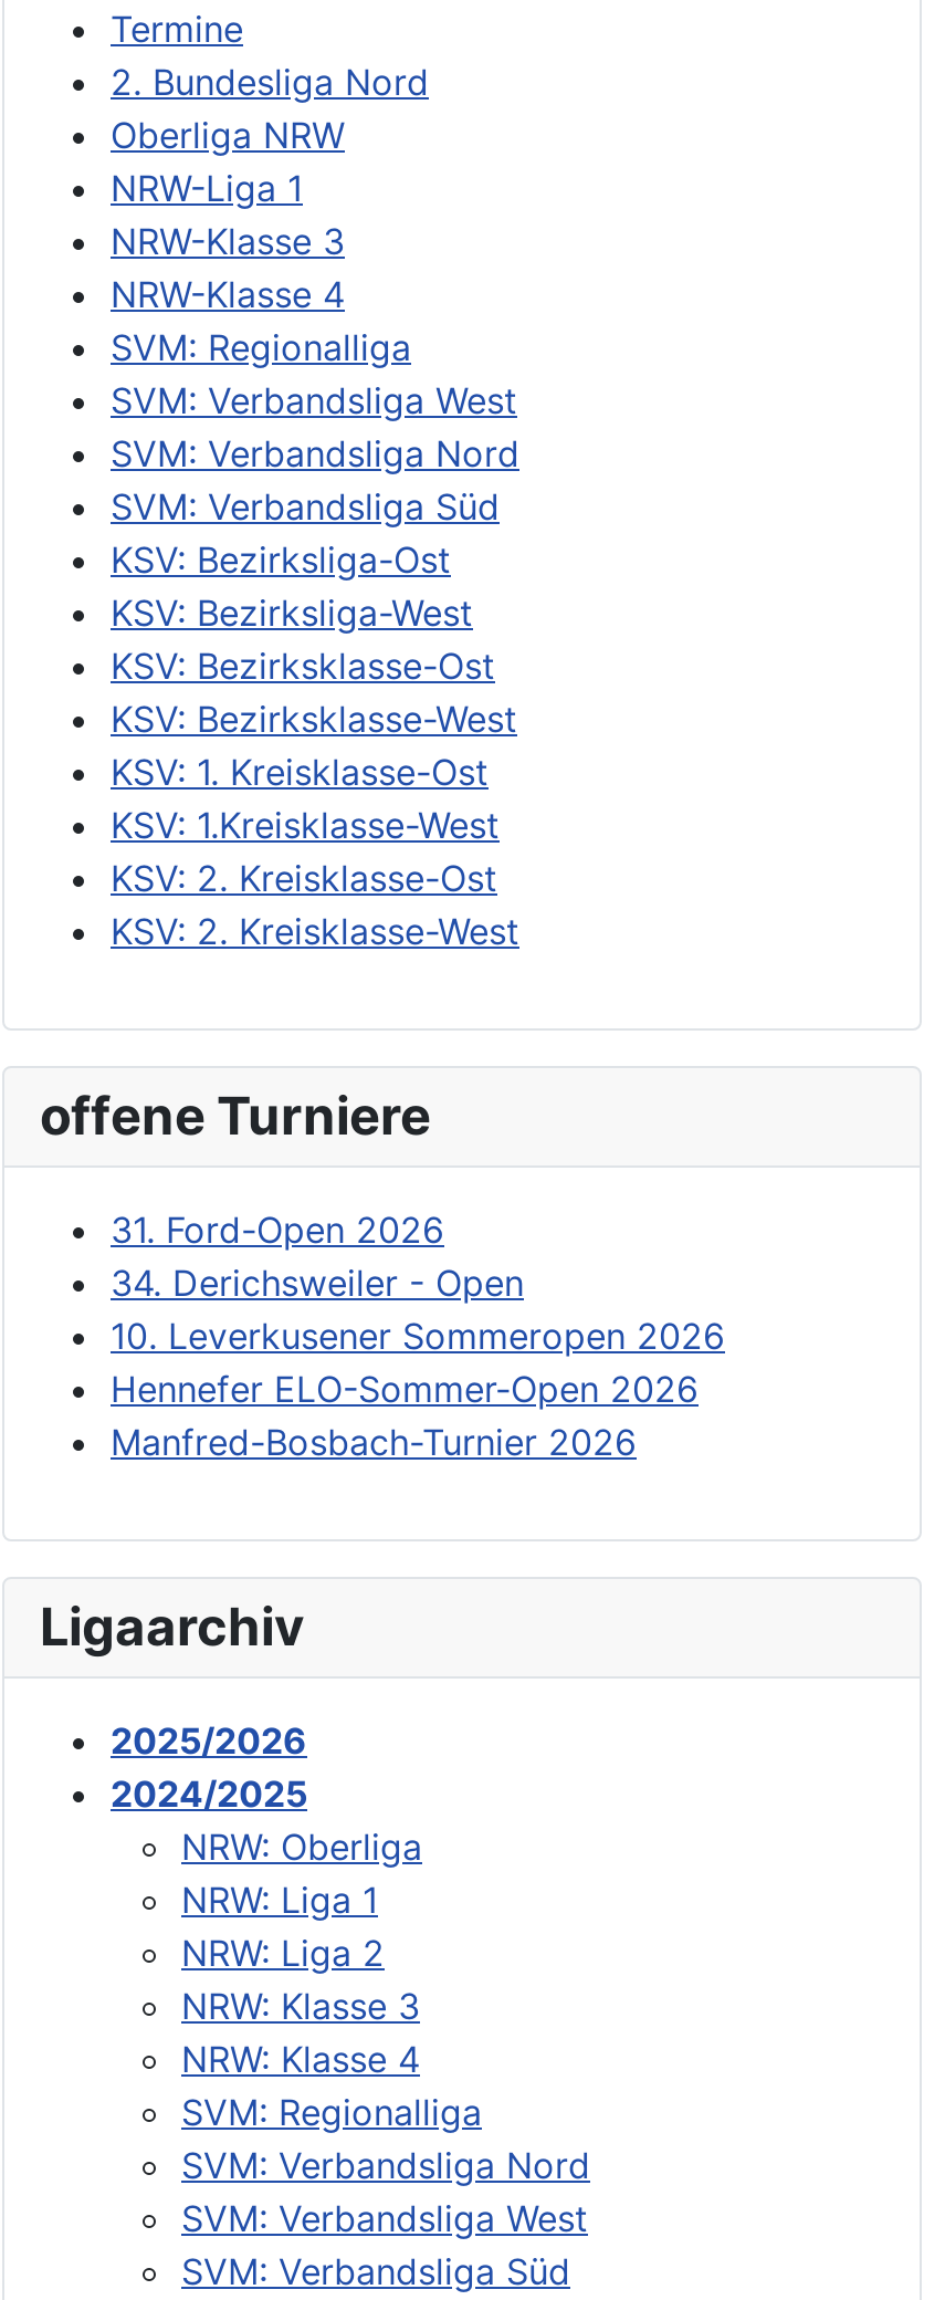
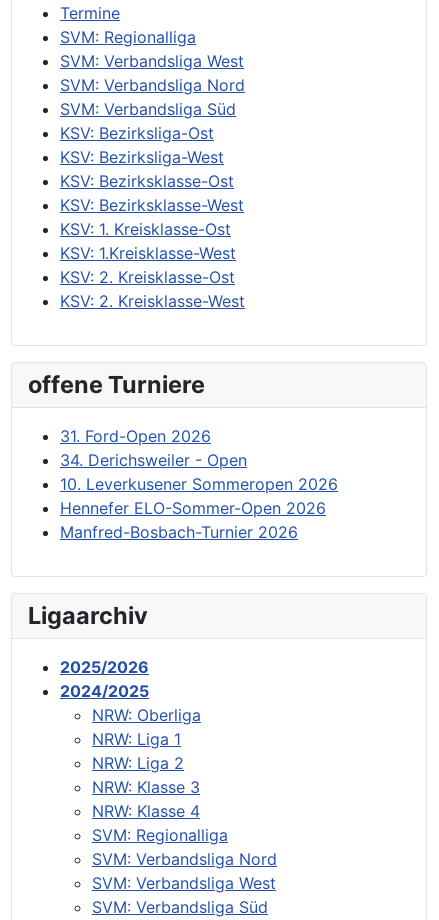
[111,60,429,317] 2. Bundesliga Nord | Oberliga NRW | NRW-Liga 1 | NRW-Klasse 3 | NRW-Klasse 4 -> none

